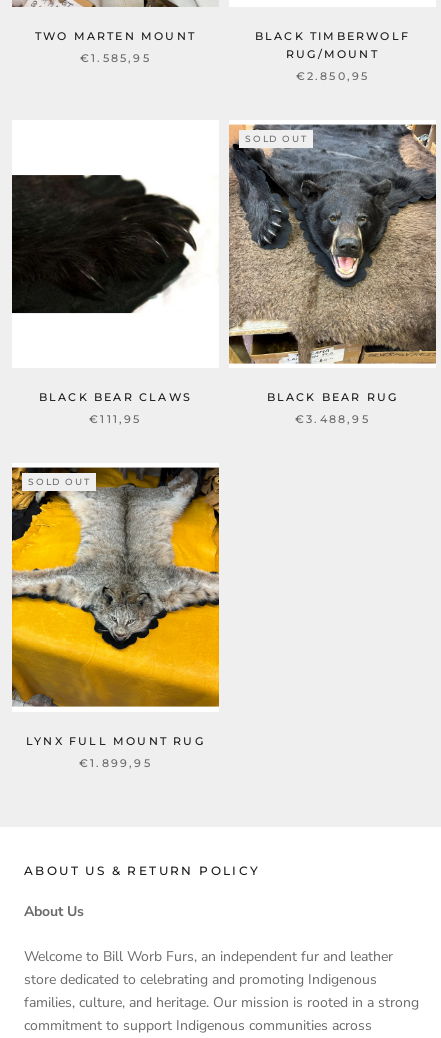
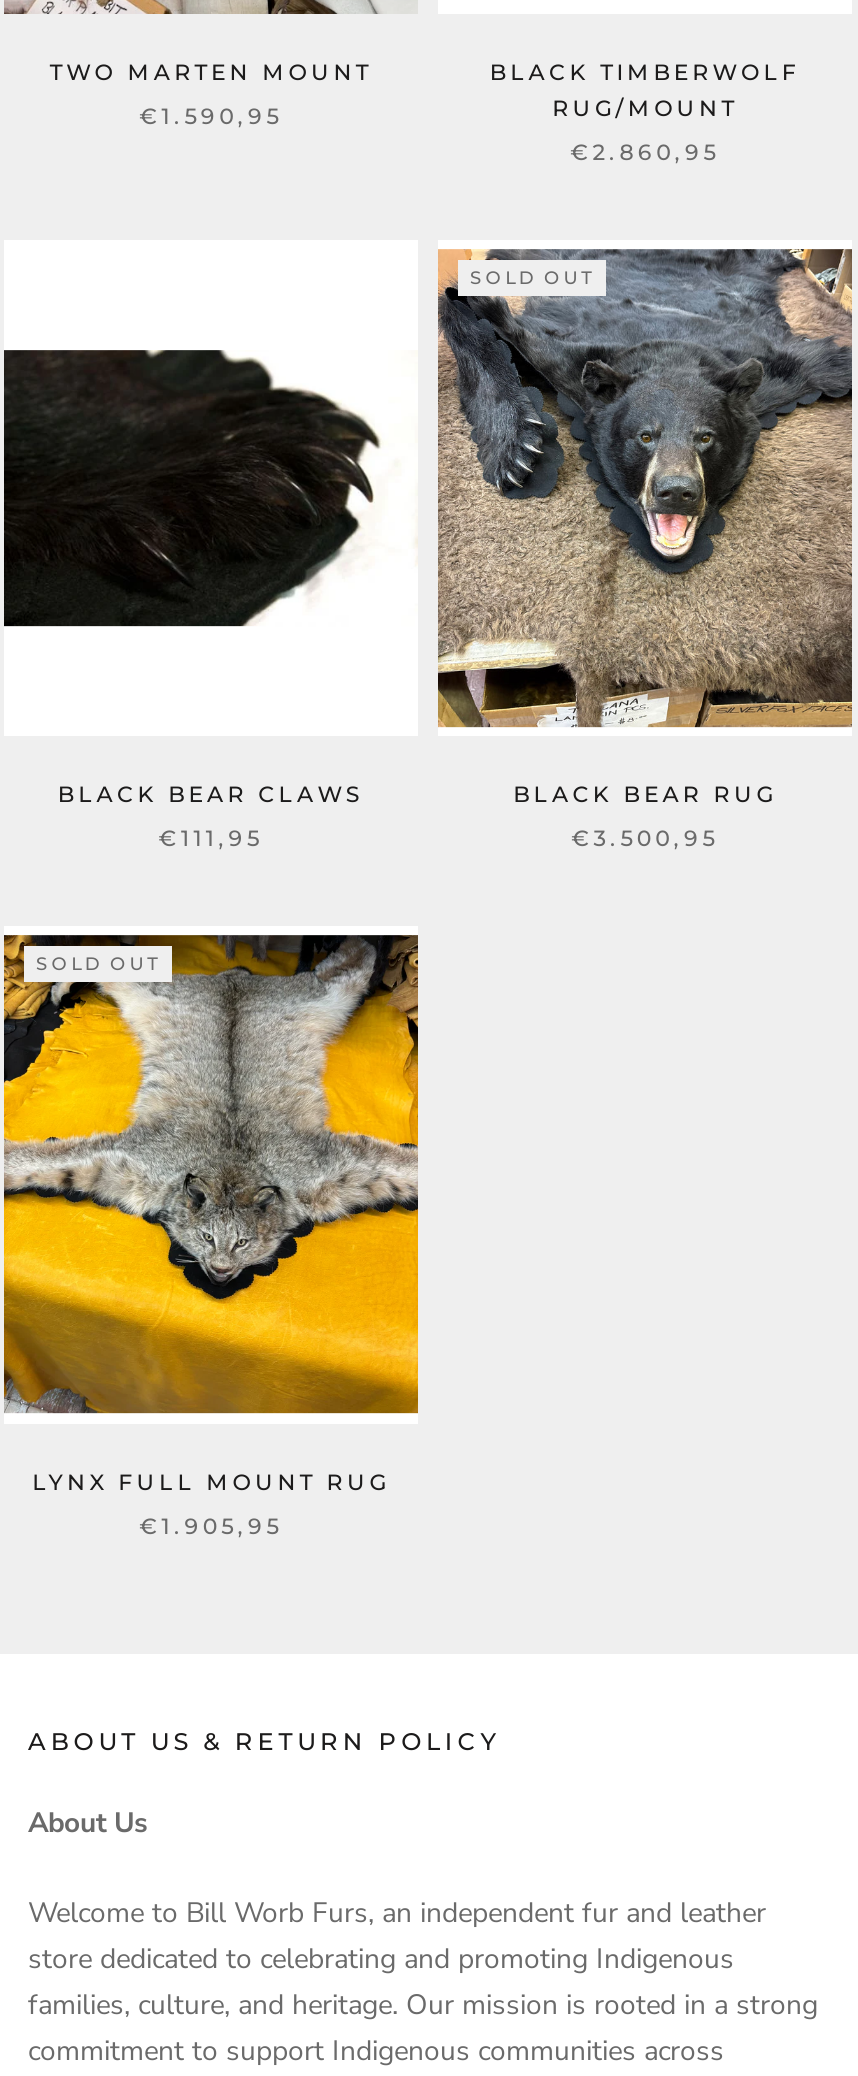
[80,51,151,65] €1.585,95 -> [139,101,283,129] €1.590,95
[296,69,369,83] €2.850,95 -> [570,137,720,165] €2.860,95
[295,412,370,426] €3.488,95 -> [571,824,719,852] €3.500,95
[79,755,152,769] €1.899,95 -> [139,1511,283,1539] €1.905,95

